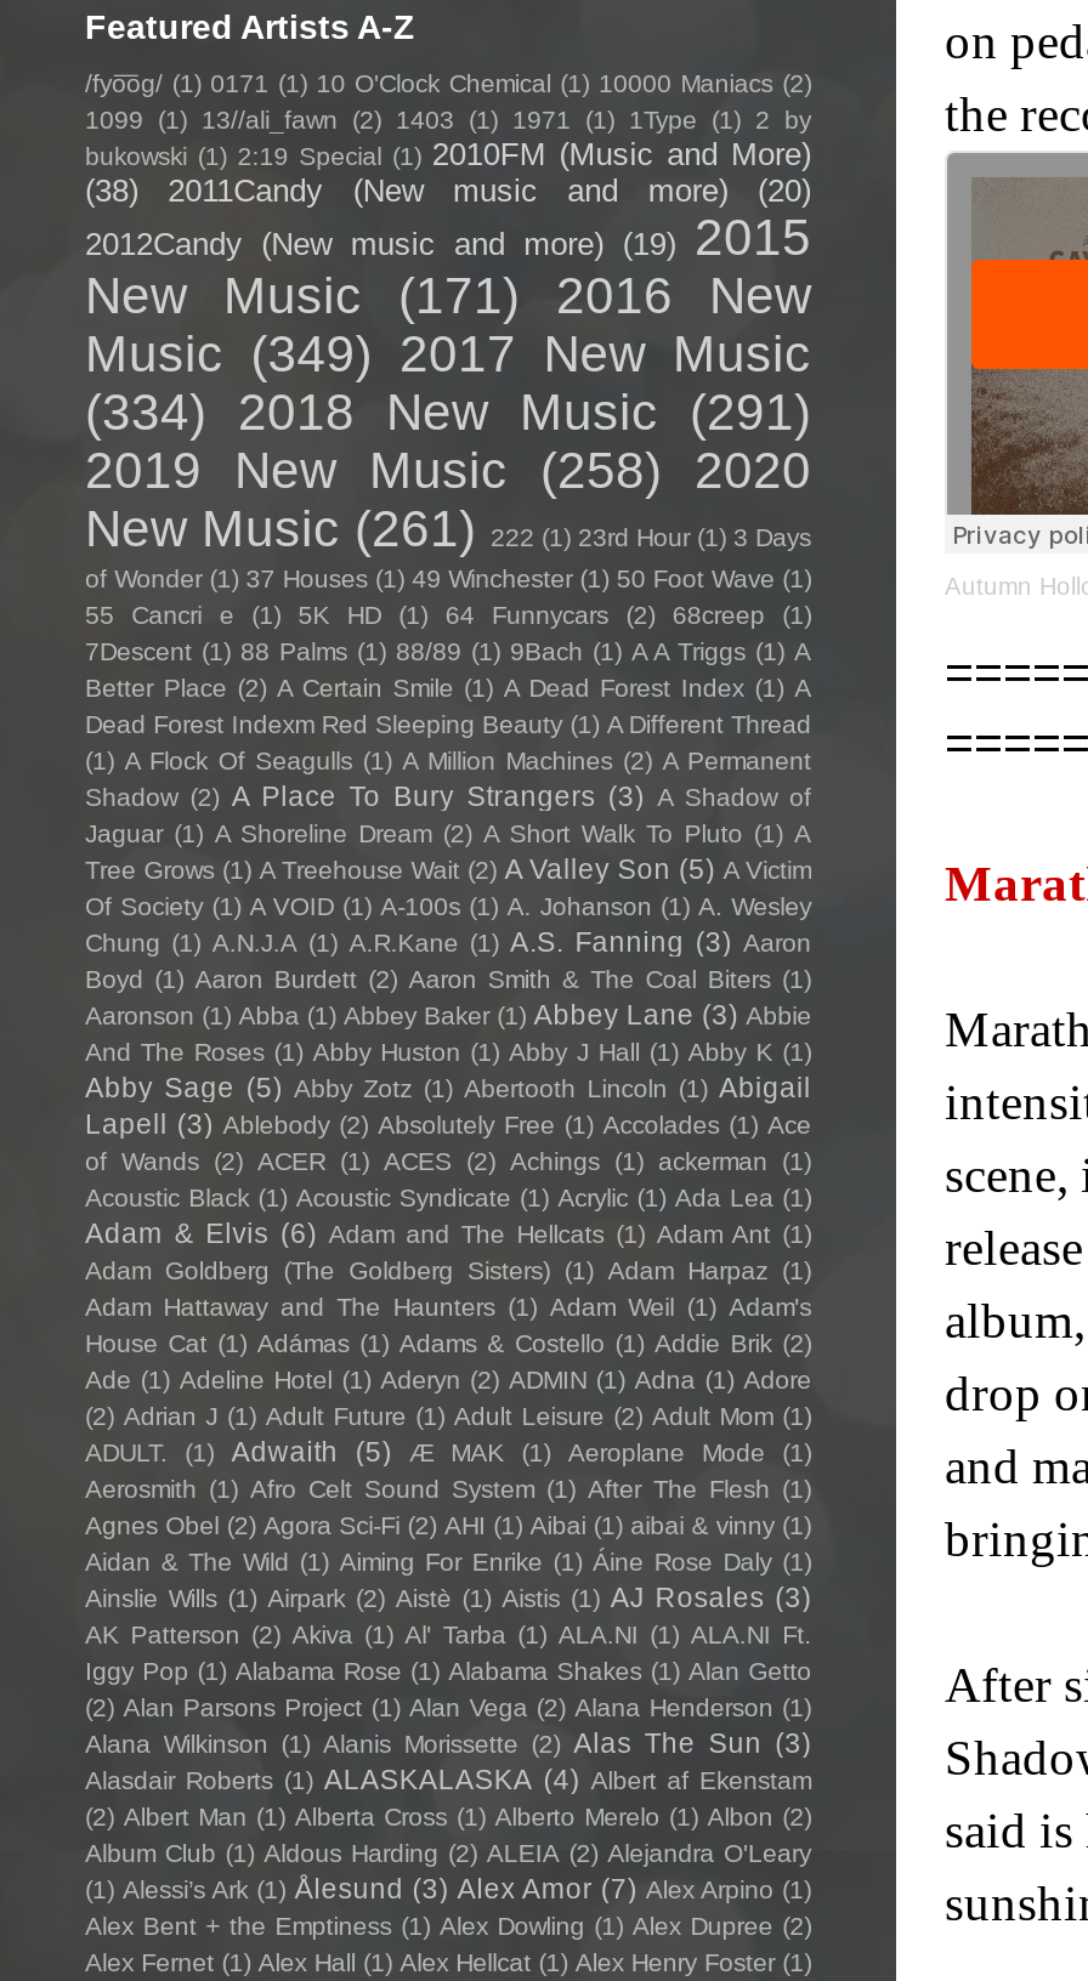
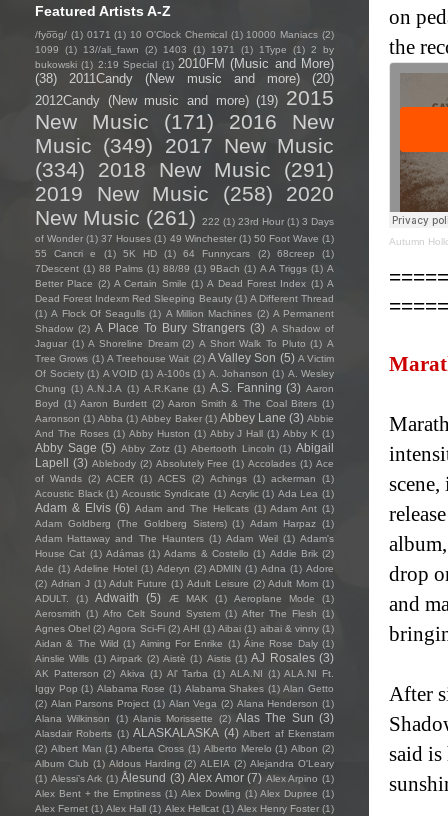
[85,1913,811,1940] Alex Bent + the Emptiness (1) Alex Dowling (1) Alex Dupree (2) -> [35,788,334,799] Alex Bent + the Emptiness (1) Alex Dowling (1) Alex Dupree (1)

